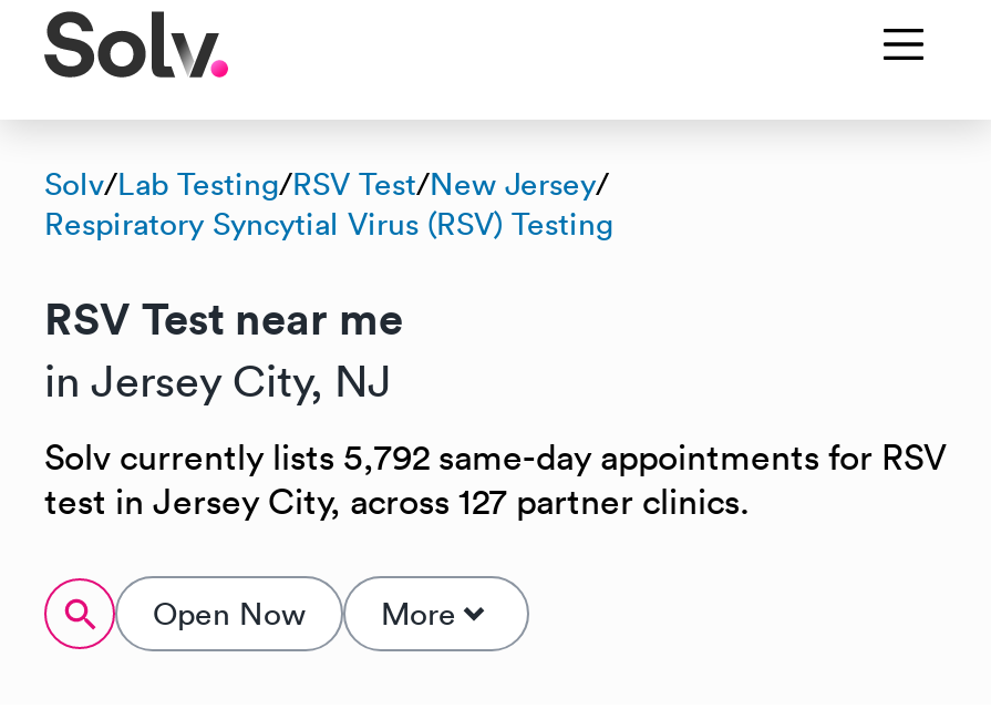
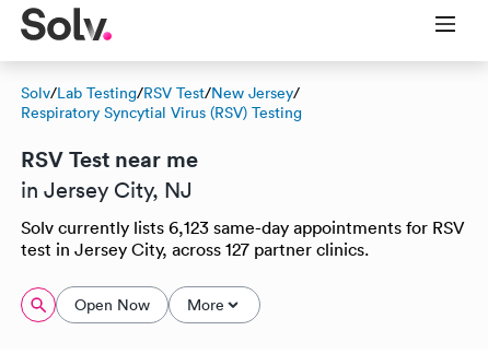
[44,434,948,479] Solv currently lists 5,792 same-day appointments for RSV -> [21,216,465,238] Solv currently lists 6,123 same-day appointments for RSV

